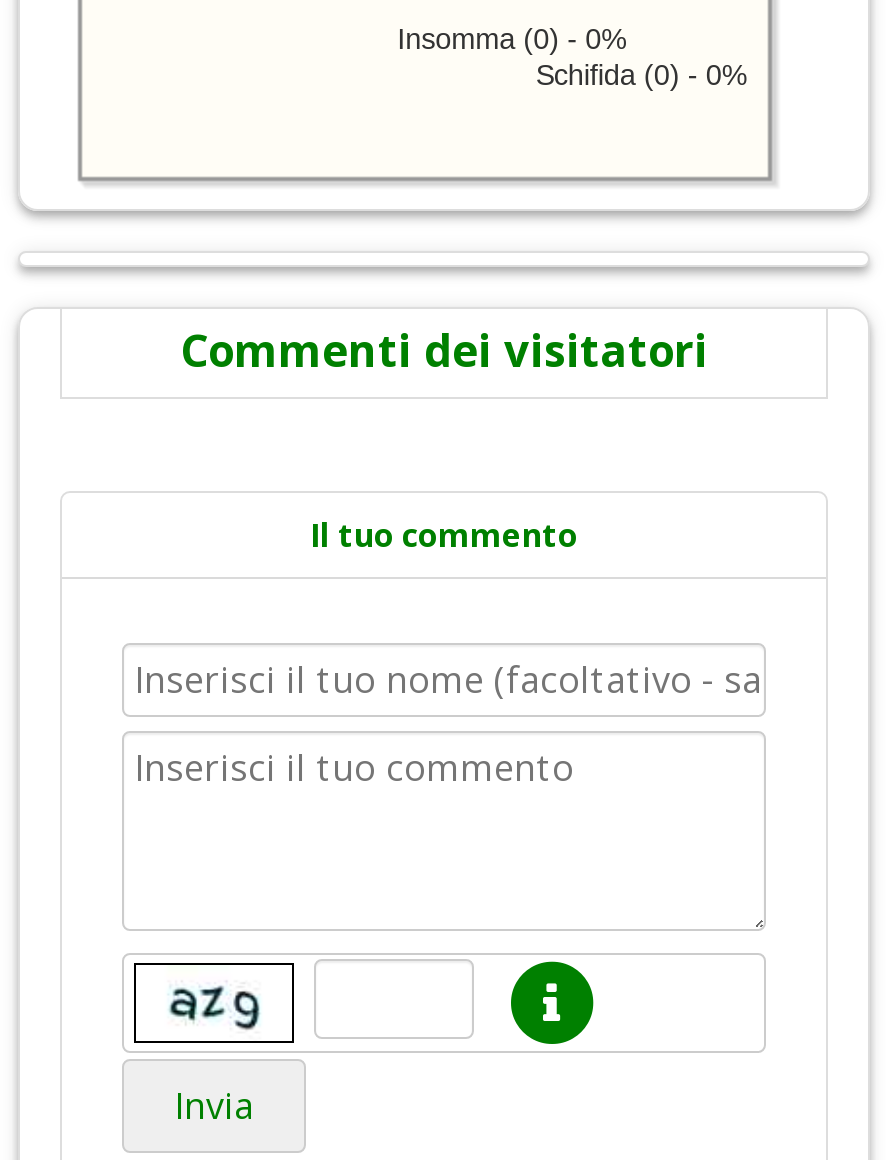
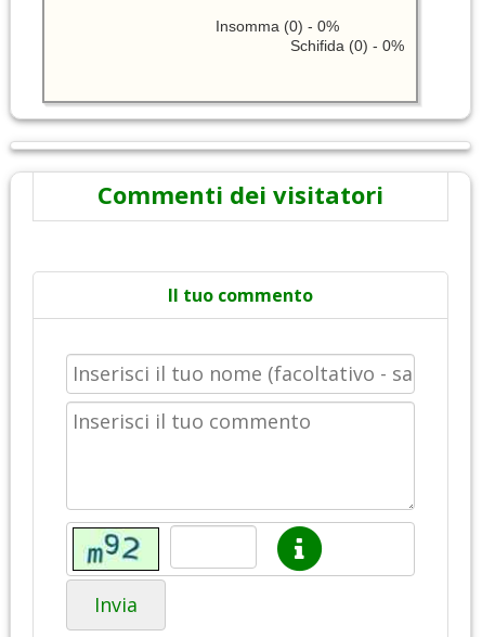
[136,965,292,1041] [image] -> [74,528,158,570] [image]

